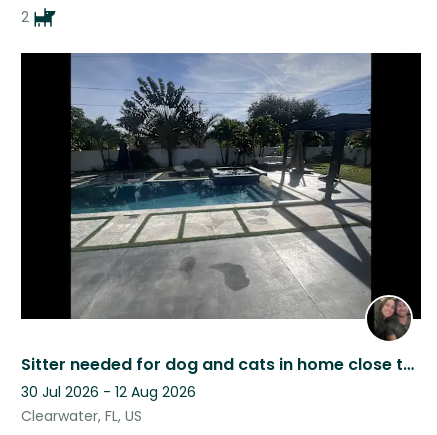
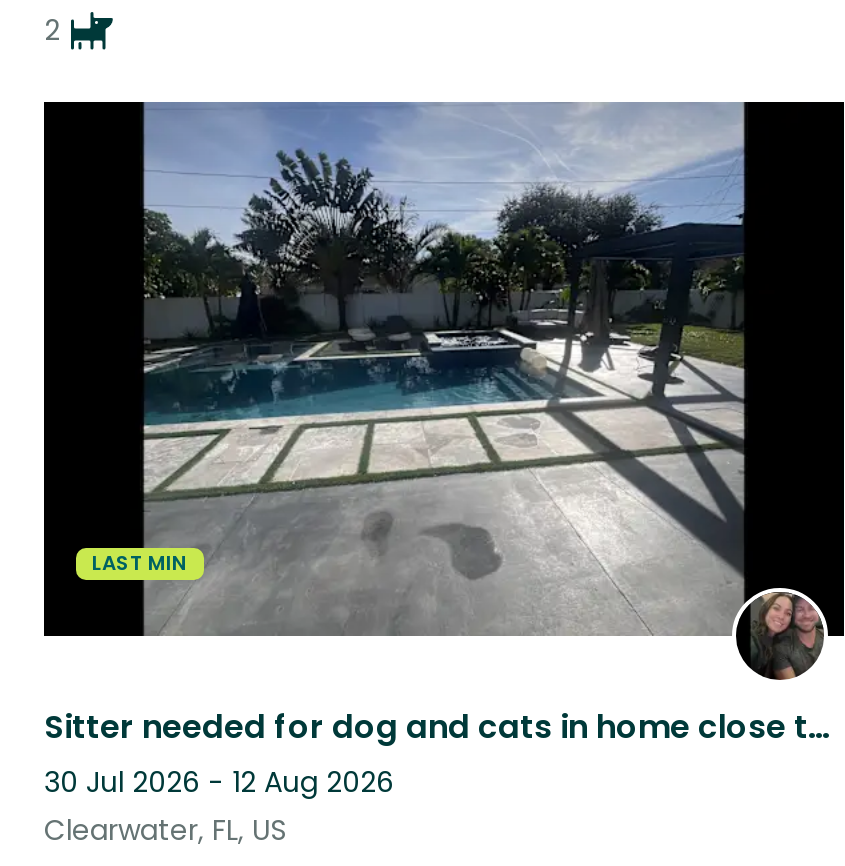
none -> [92,548,188,578] LAST MIN

